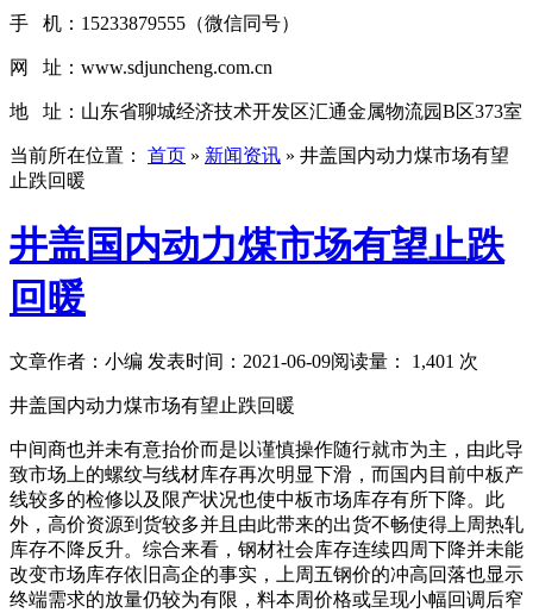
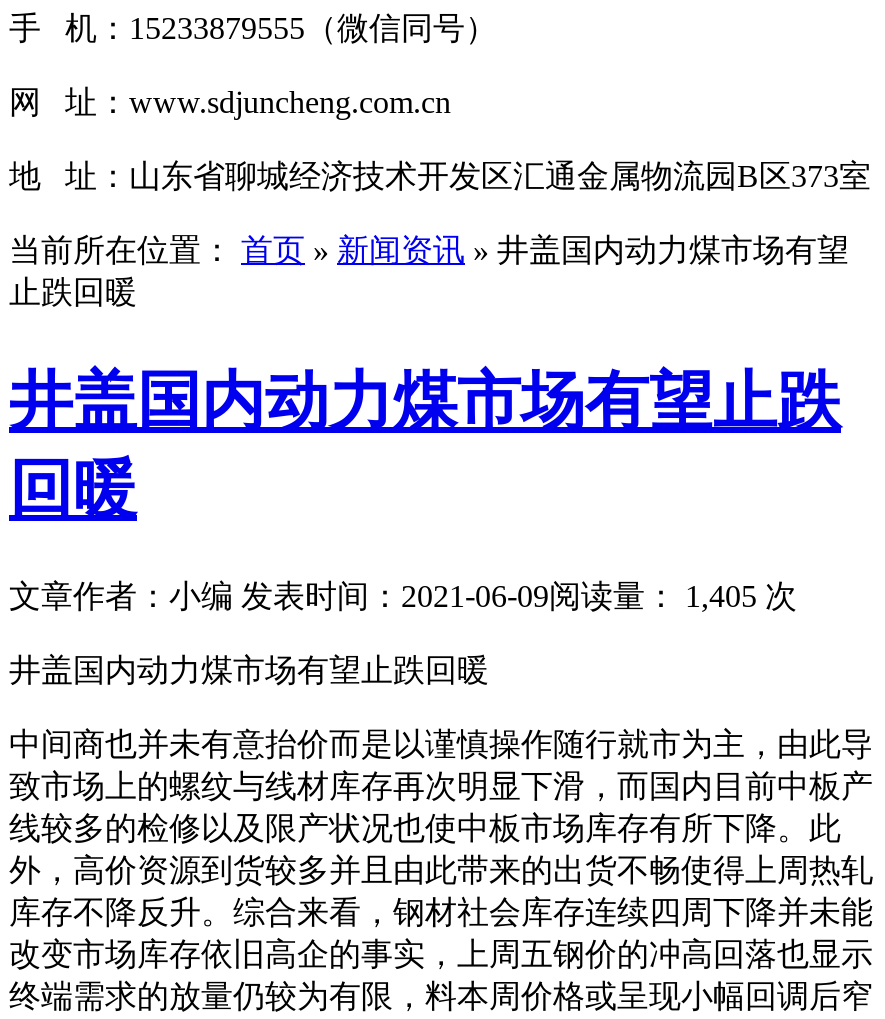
[10,351,478,371] 文章作者：小编发表时间：2021-06-09阅读量： 1,401 次 -> [9,579,797,613] 文章作者：小编发表时间：2021-06-09阅读量： 1,405 次

